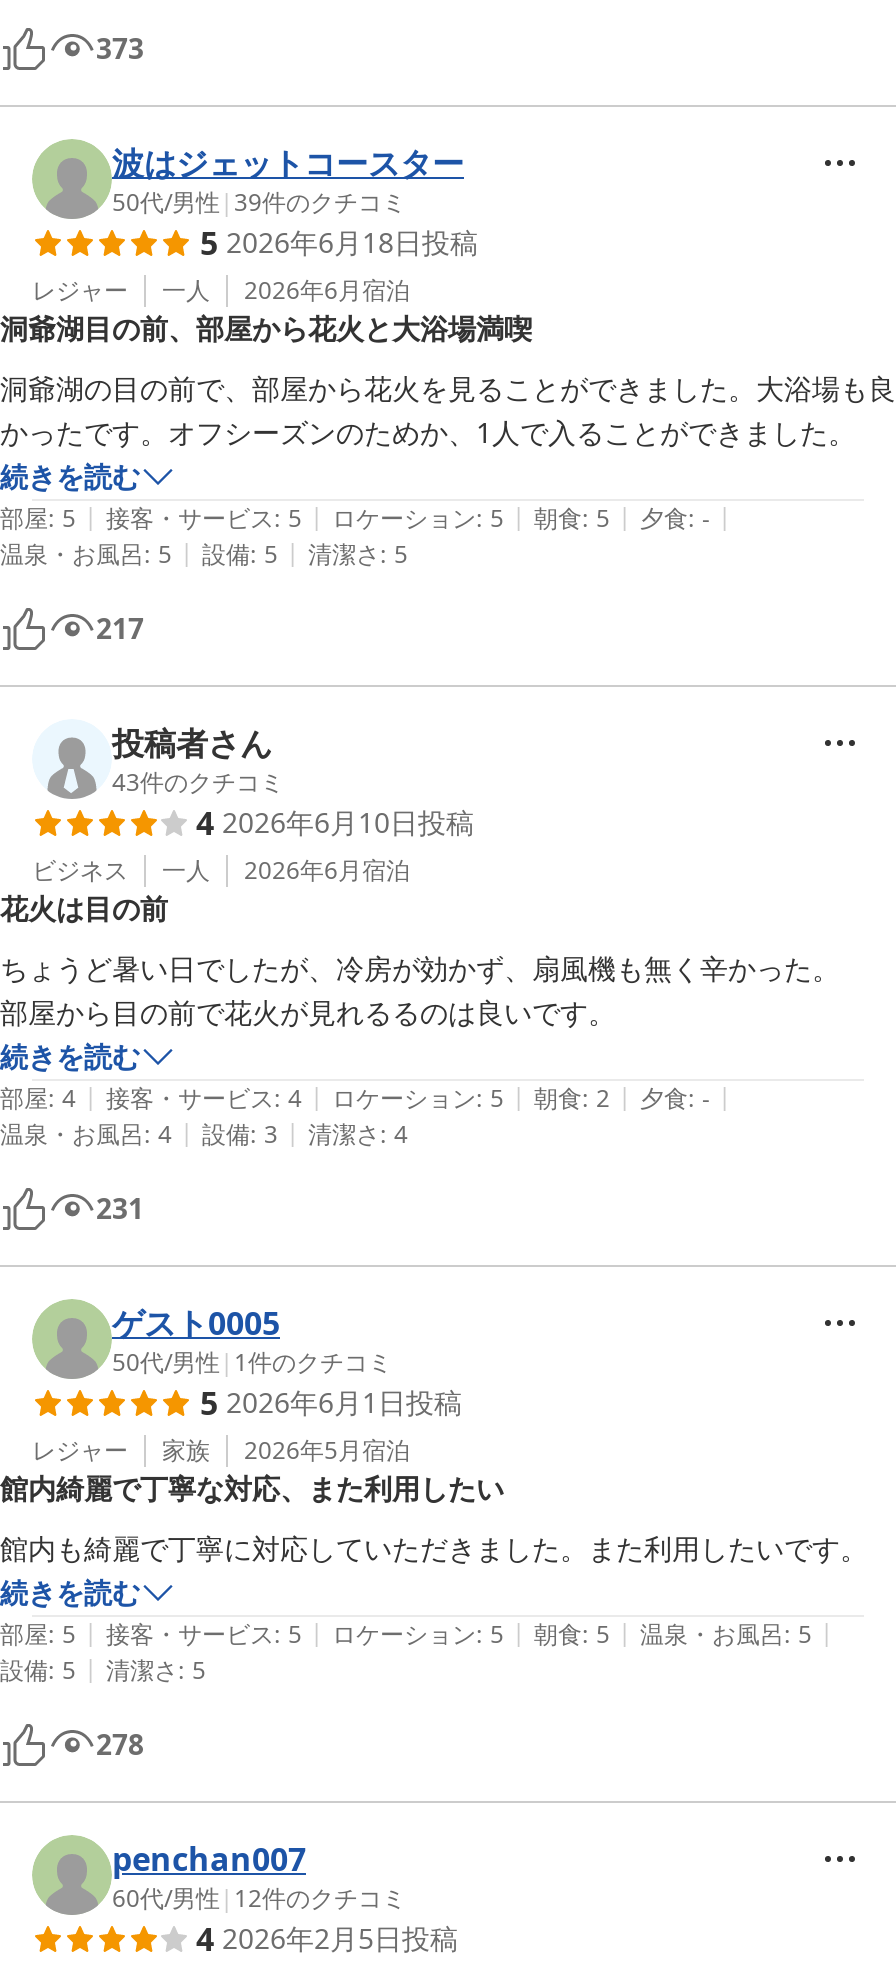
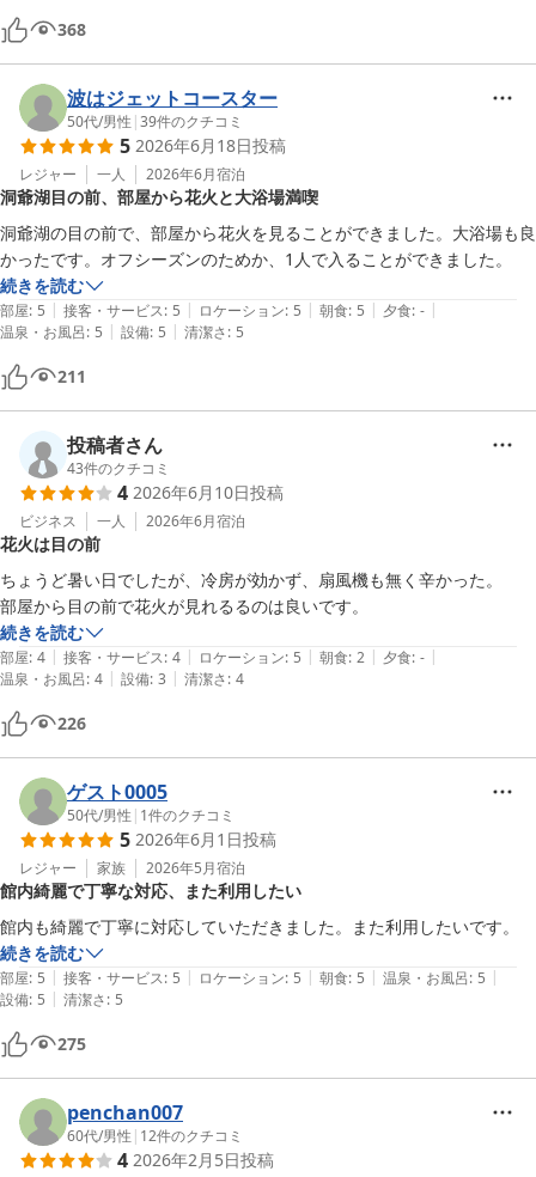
[96,29,144,67] 373 -> [57,18,86,41] 368
[96,609,144,647] 217 -> [57,365,86,388] 211
[96,1189,144,1227] 231 -> [57,712,86,734] 226
[96,1725,144,1763] 278 -> [57,1032,86,1055] 275

